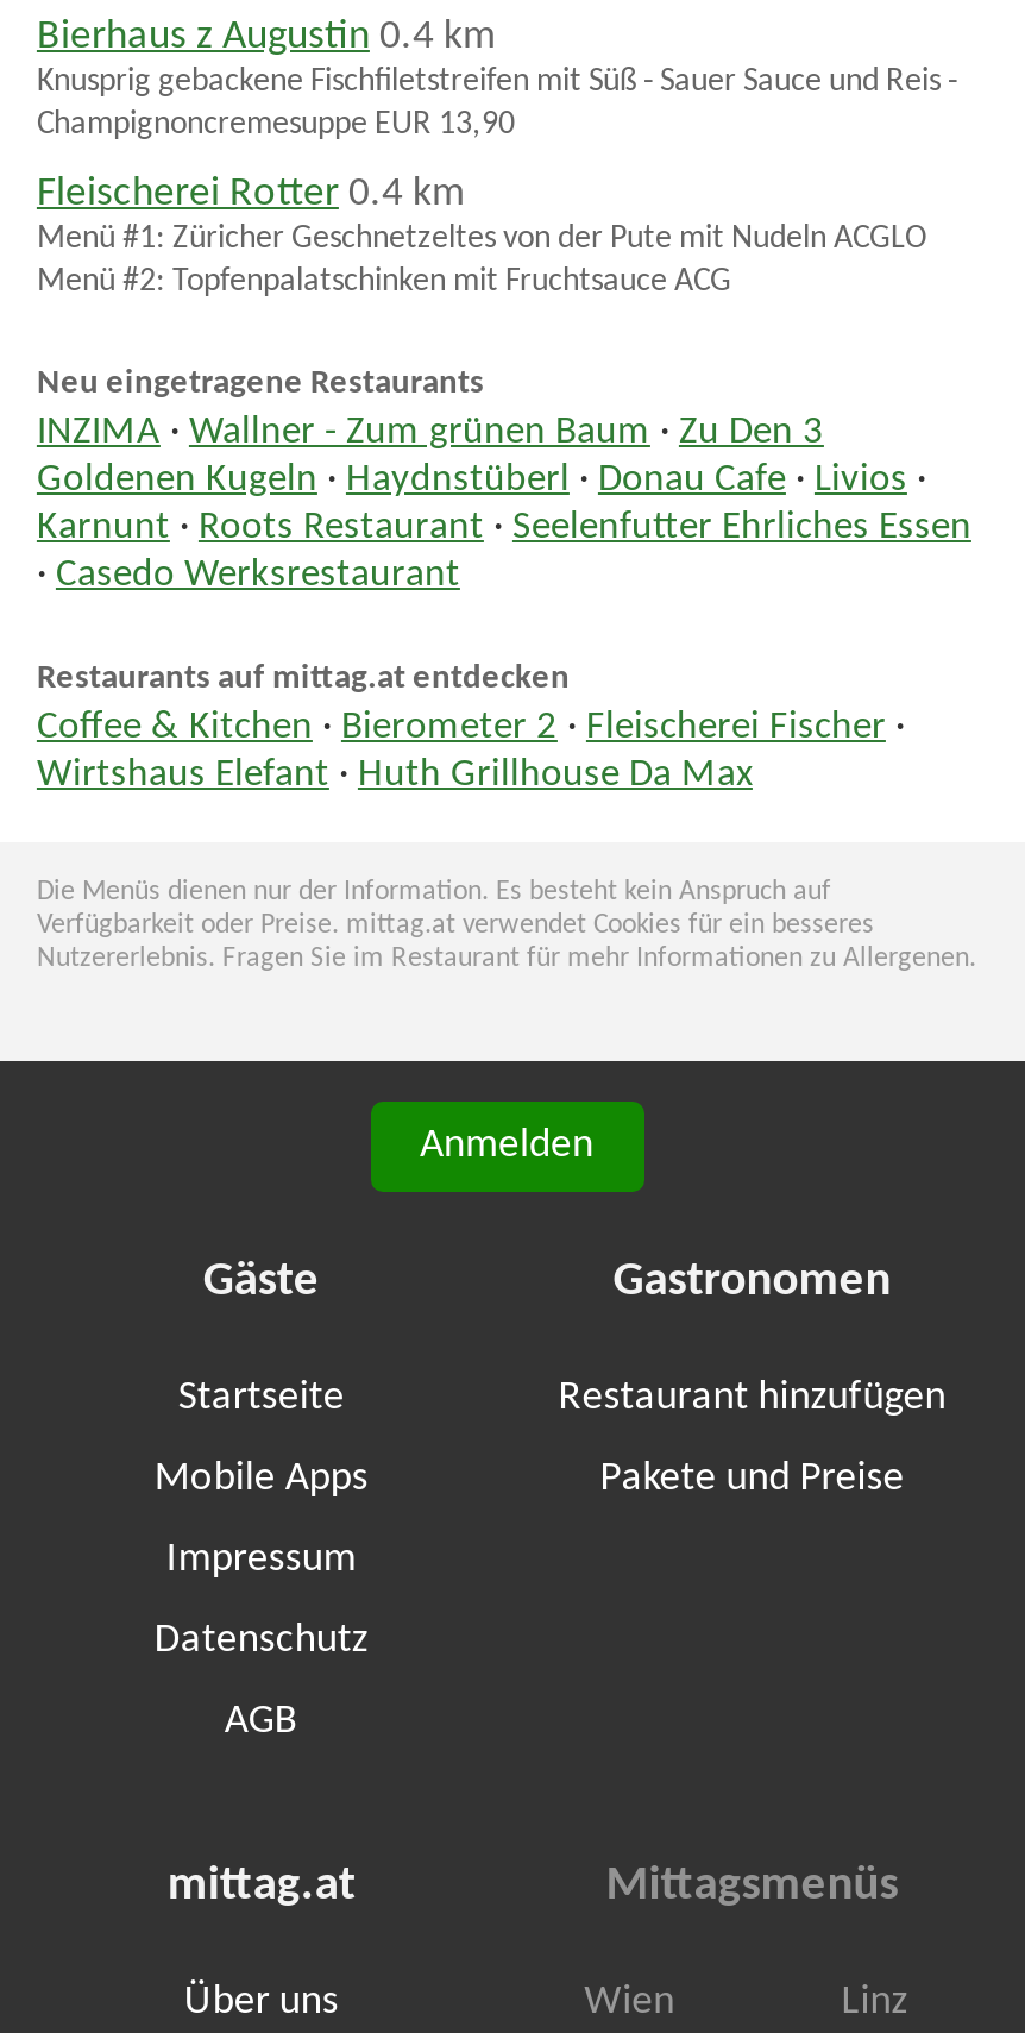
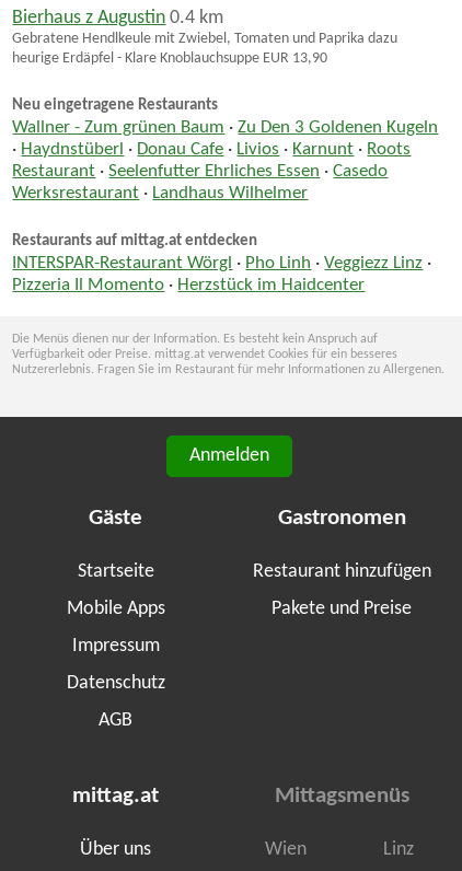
[37,65,957,300] Knusprig gebackene Fischfiletstreifen mit Süß - Sauer Sauce und Reis - | Champignoncremesuppe EUR 13,90 | Fleischerei Rotter 0.4 km | Menü #1: Züricher Geschnetzeltes von der Pute mit Nudeln ACGLO | Menü #2: Topfenpalatschinken mit Fruchtsauce ACG -> [13,31,398,67] Gebratene Hendlkeule mit Zwiebel, Tomaten und Paprika dazu | heurige Erdäpfel - Klare Knoblauchsuppe EUR 13,90
[37,414,971,595] INZIMA · Wallner - Zum grünen Baum · Zu Den 3 | Goldenen Kugeln · Haydnstüberl · Donau Cafe · Livios · | Karnunt · Roots Restaurant · Seelenfutter Ehrliches Essen | · Casedo Werksrestaurant -> [13,119,438,203] Wallner - Zum grünen Baum · Zu Den 3 Goldenen Kugeln | · Haydnstüberl · Donau Cafe · Livios · Karnunt · Roots | Restaurant · Seelenfutter Ehrliches Essen · Casedo | Werksrestaurant · Landhaus Wilhelmer
[37,709,905,794] Coffee & Kitchen · Bierometer 2 · Fleischerei Fischer · | Wirtshaus Elefant · Huth Grillhouse Da Max -> [13,255,432,294] INTERSPAR-Restaurant Wörgl · Pho Linh · Veggiezz Linz · | Pizzeria Il Momento · Herzstück im Haidcenter

